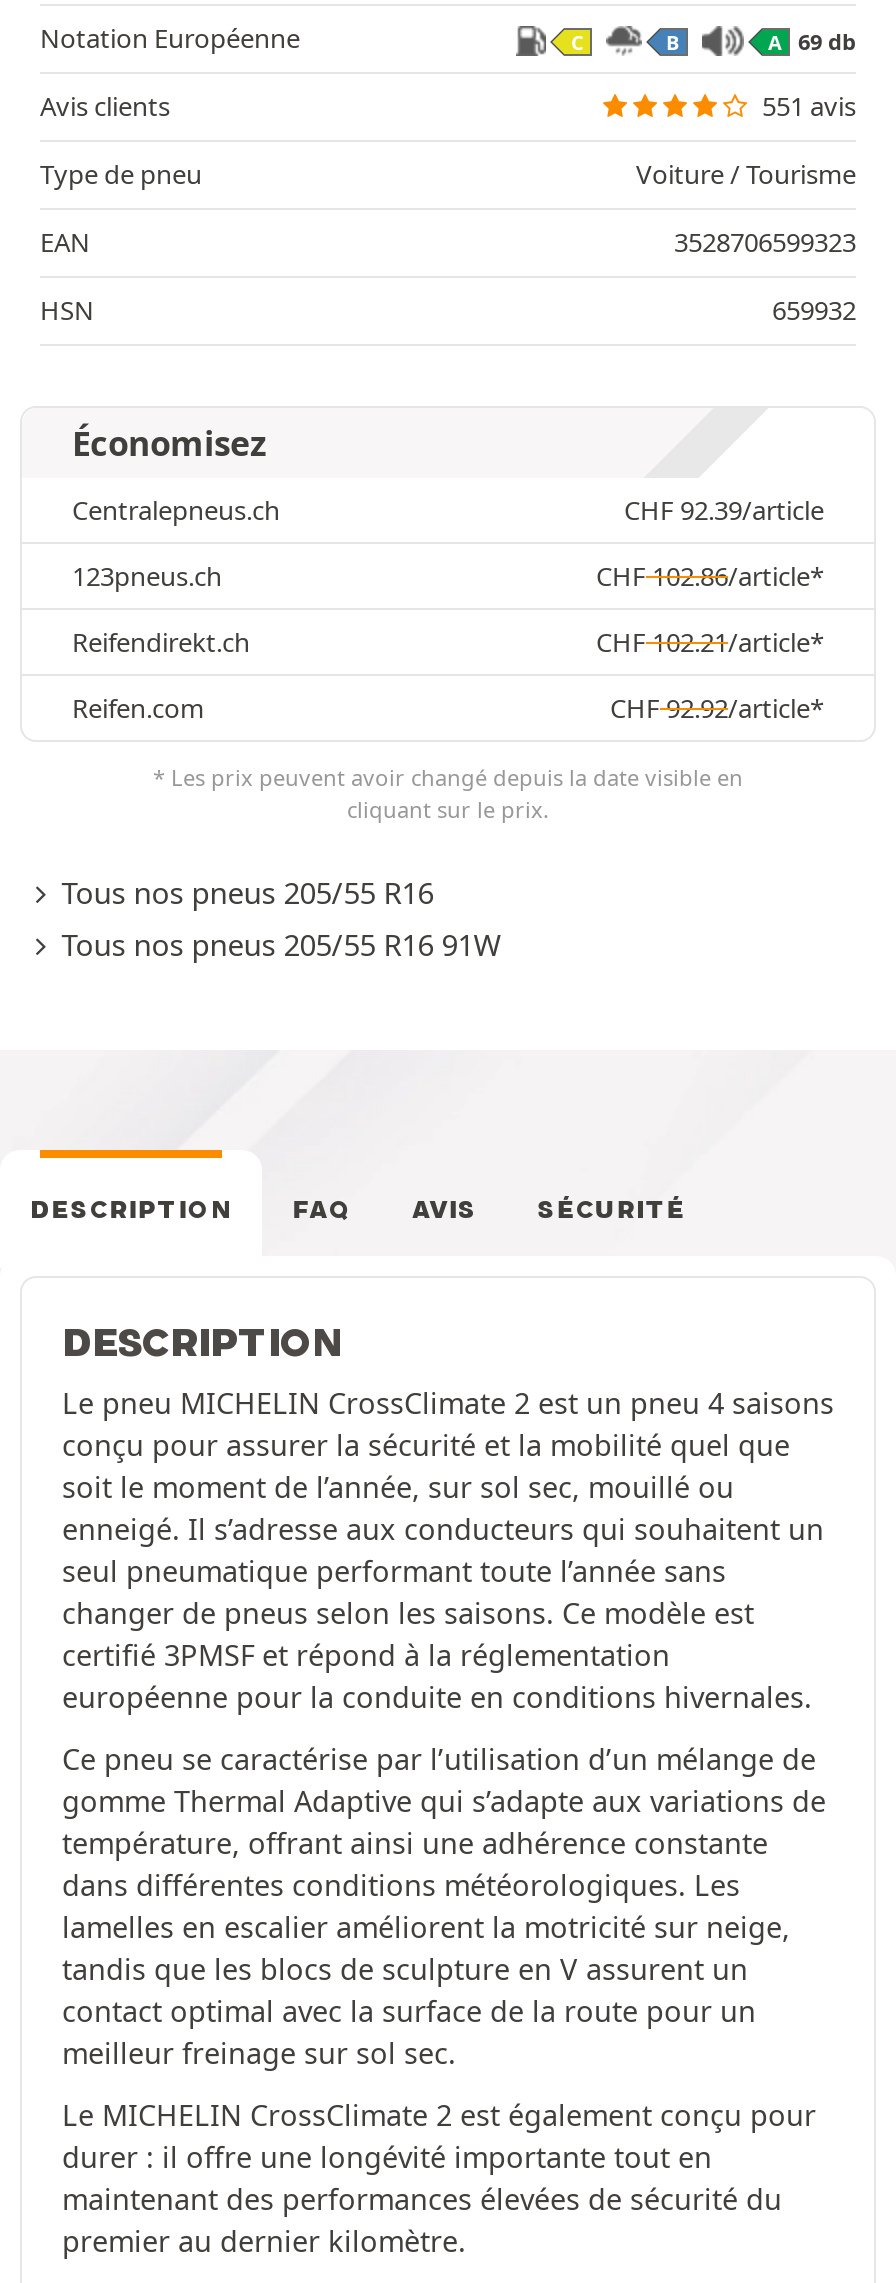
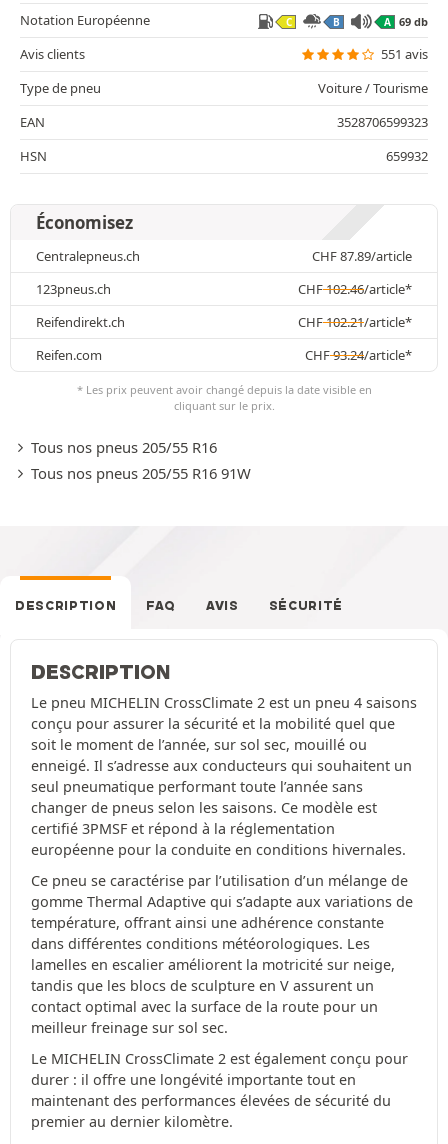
[624,492,824,528] CHF 92.39/article -> [312,247,412,265] CHF 87.89/article
[596,558,824,594] CHF 102.86/article* -> [298,280,412,298] CHF 102.46/article*
[610,690,824,726] CHF 92.92/article* -> [305,346,412,364] CHF 93.24/article*

